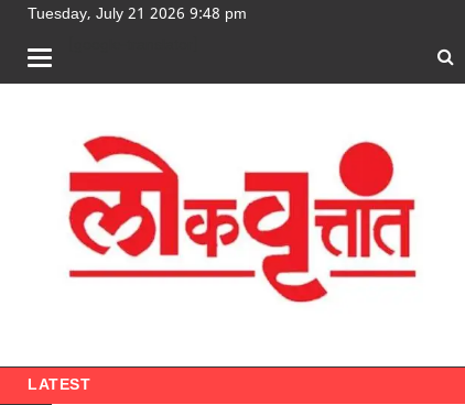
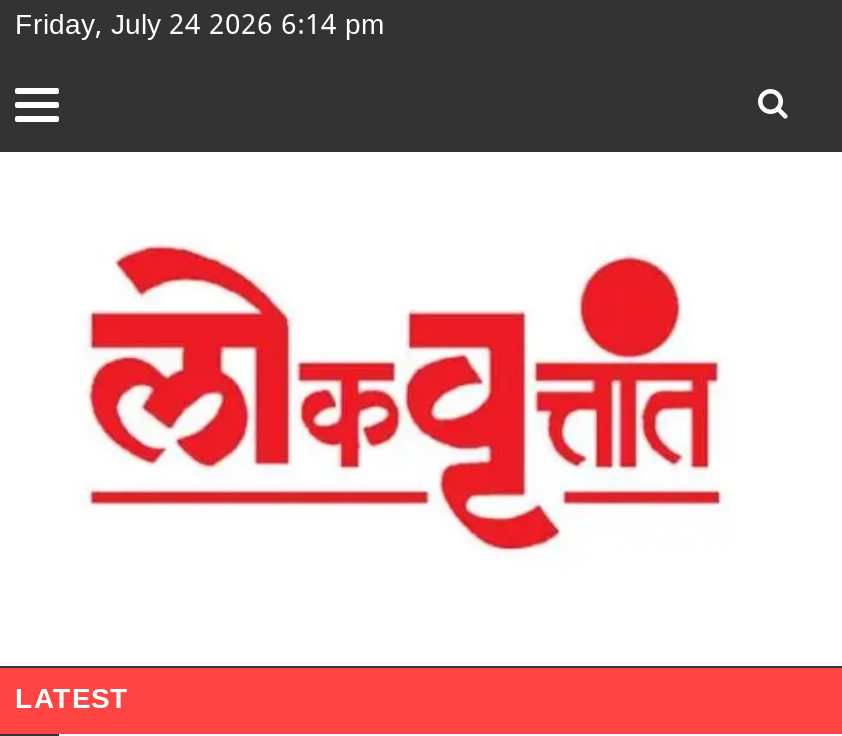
[28,4,247,25] Tuesday, July 21 2026 9:48 pm -> [15,8,385,46] Friday, July 24 2026 6:14 pm

